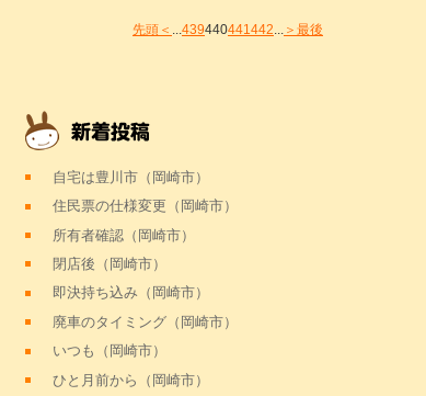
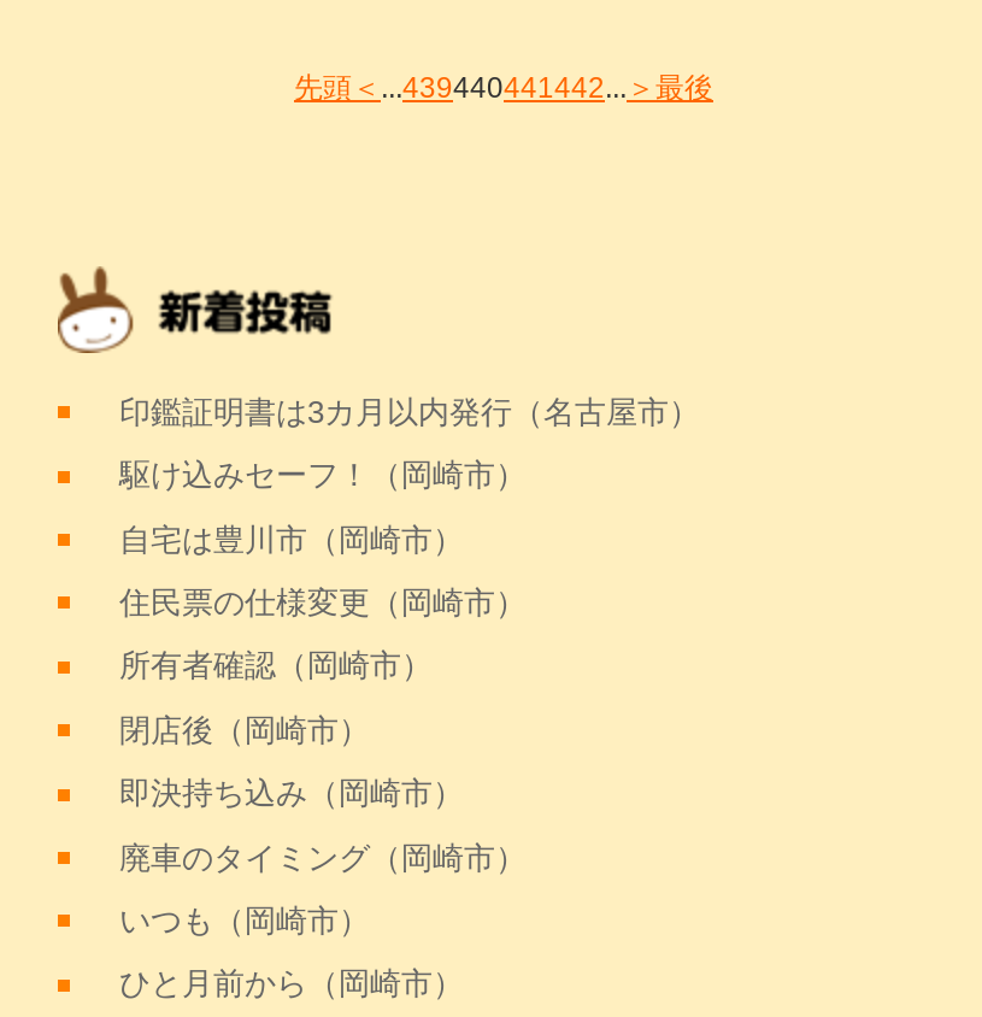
none -> [119,394,700,494] 印鑑証明書は3カ月以内発行（名古屋市） | 駆け込みセーフ！（岡崎市）

